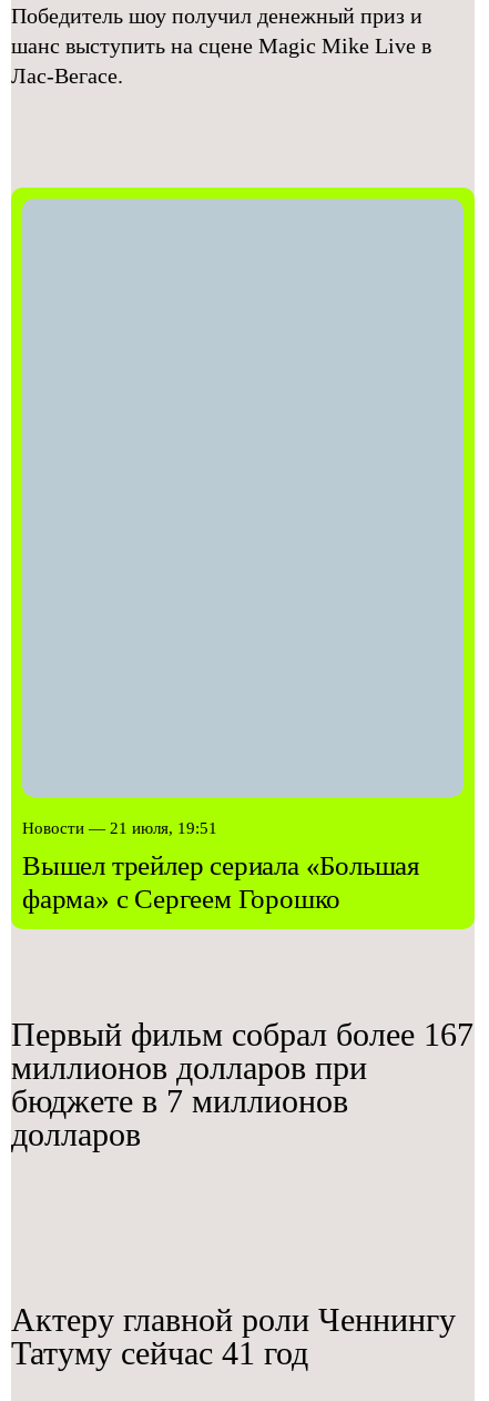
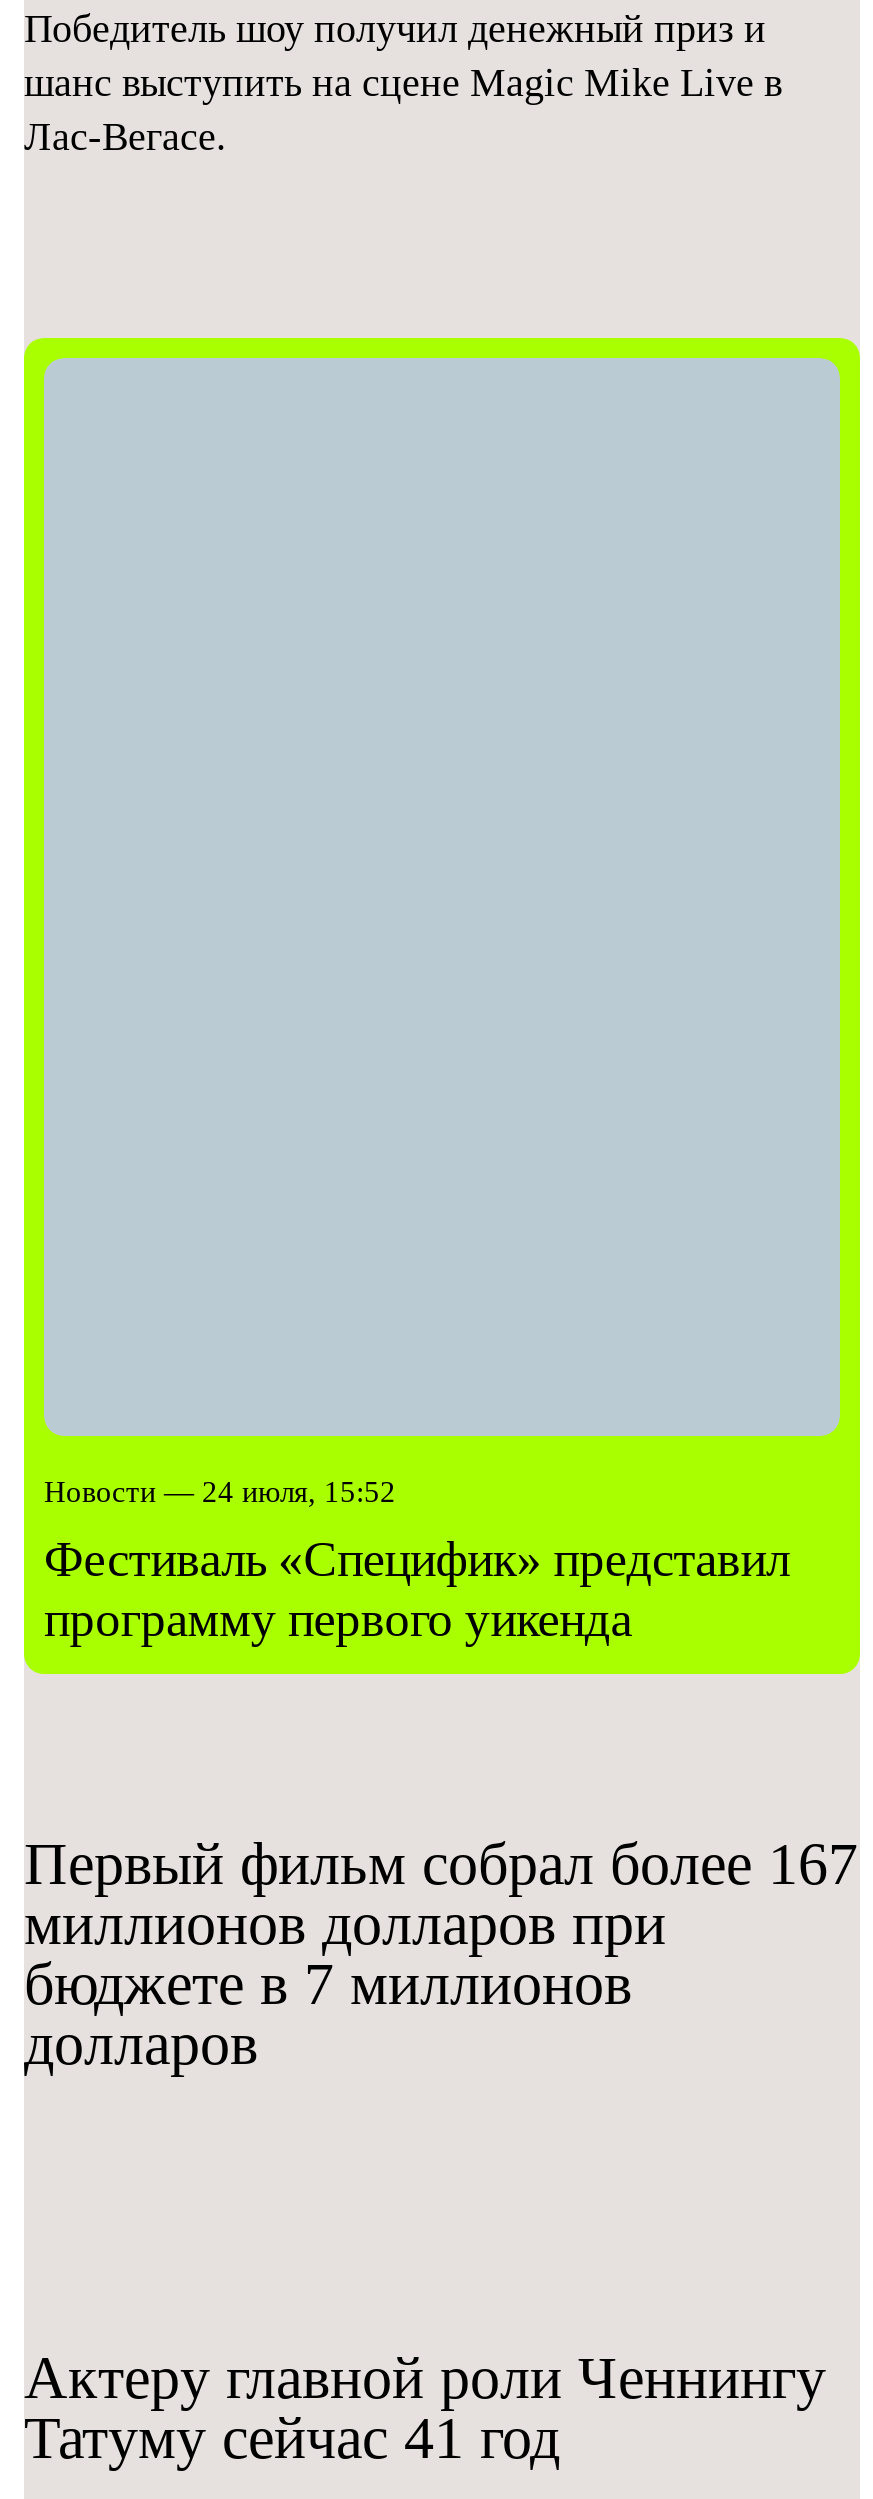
[22,819,420,913] Новости — 21 июля, 19:51 | Вышел трейлер сериала «Большая | фарма» с Сергеем Горошко -> [44,1475,790,1645] Новости — 24 июля, 15:52 | Фестиваль «Специфик» представил | программу первого уикенда

